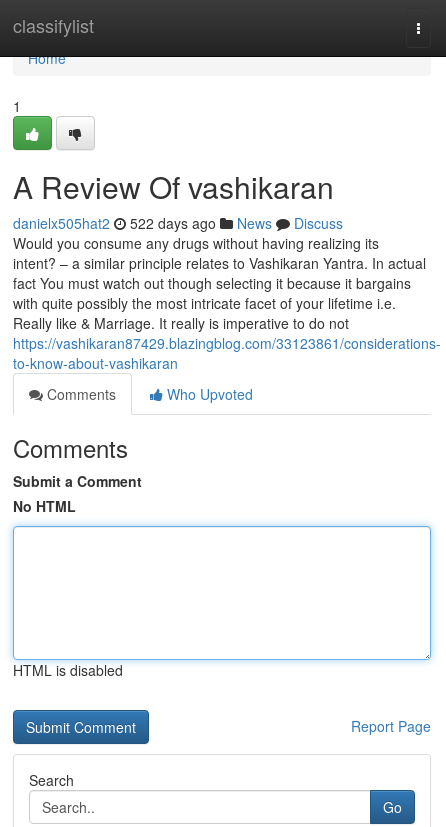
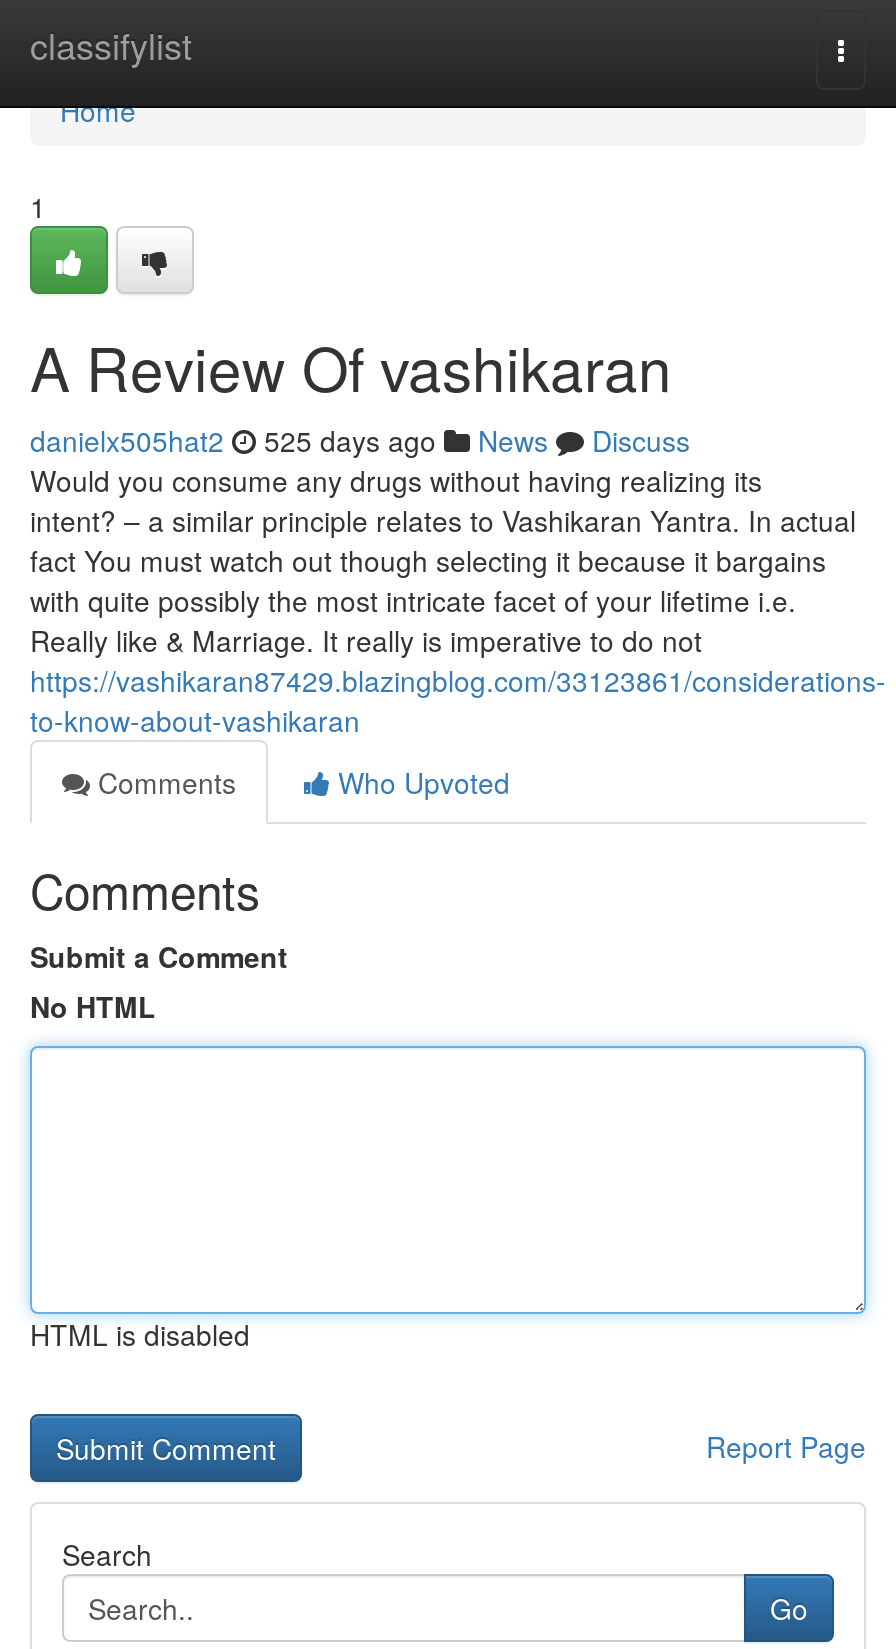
[13,213,343,233] danielx505hat2 522 days ago News Discuss -> [30,420,690,460] danielx505hat2 525 days ago News Discuss

